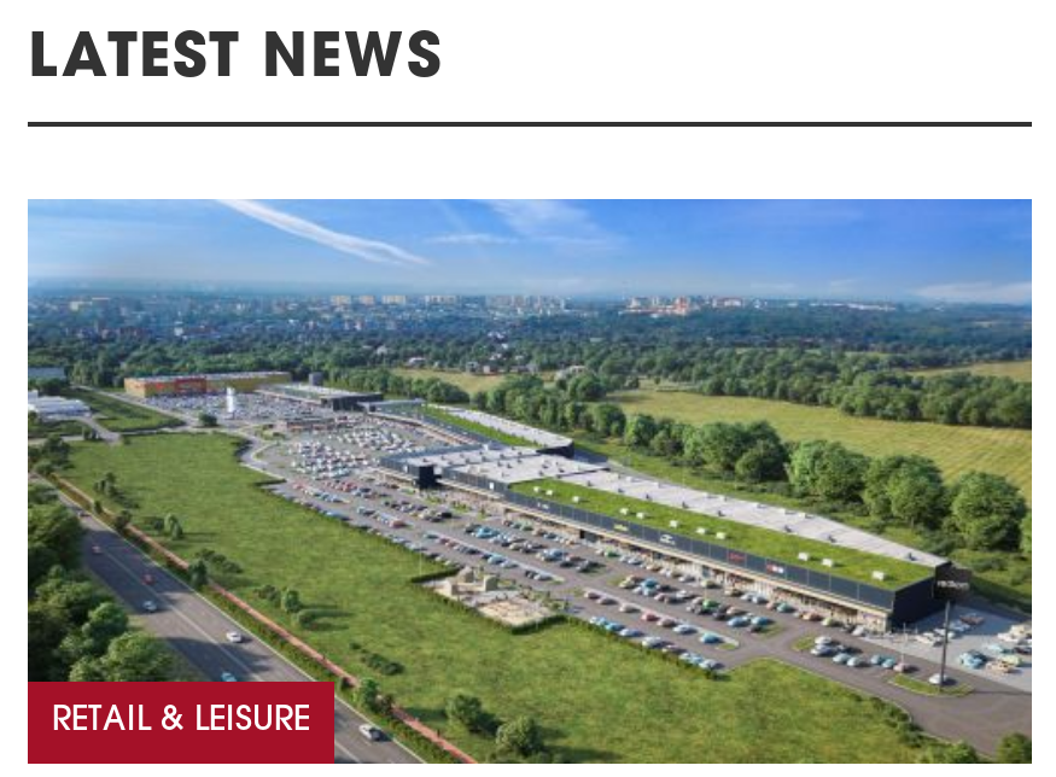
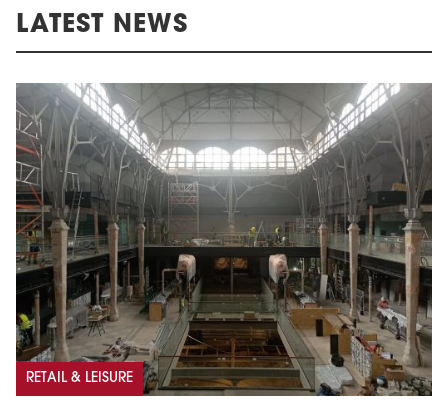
[25,197,1034,766] [image] -> [15,82,433,397] [image]

